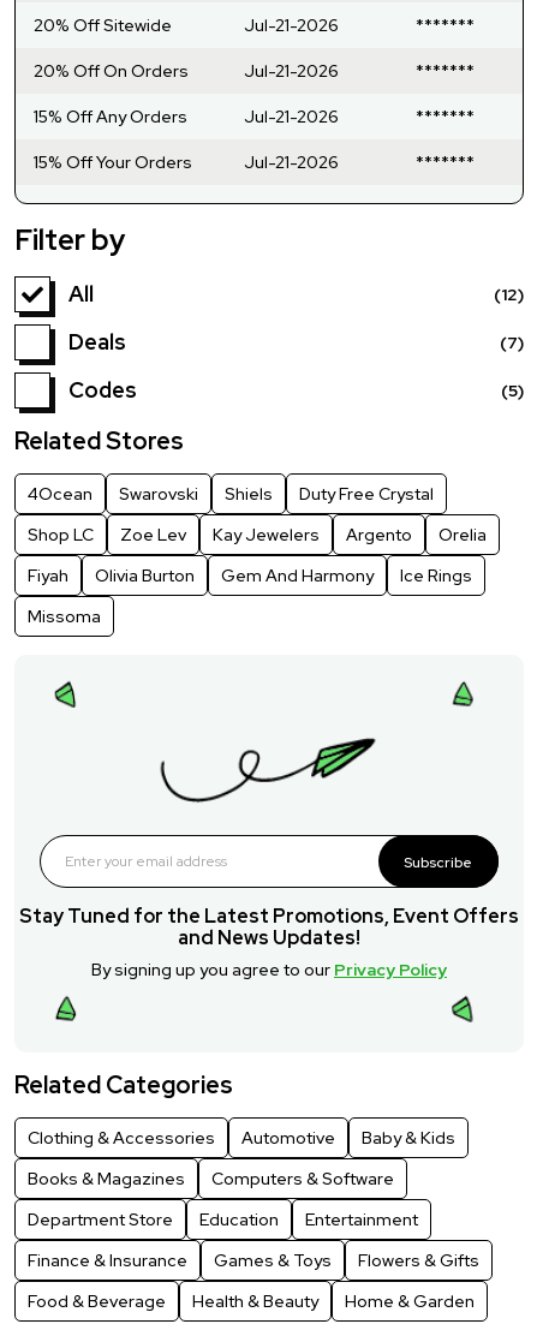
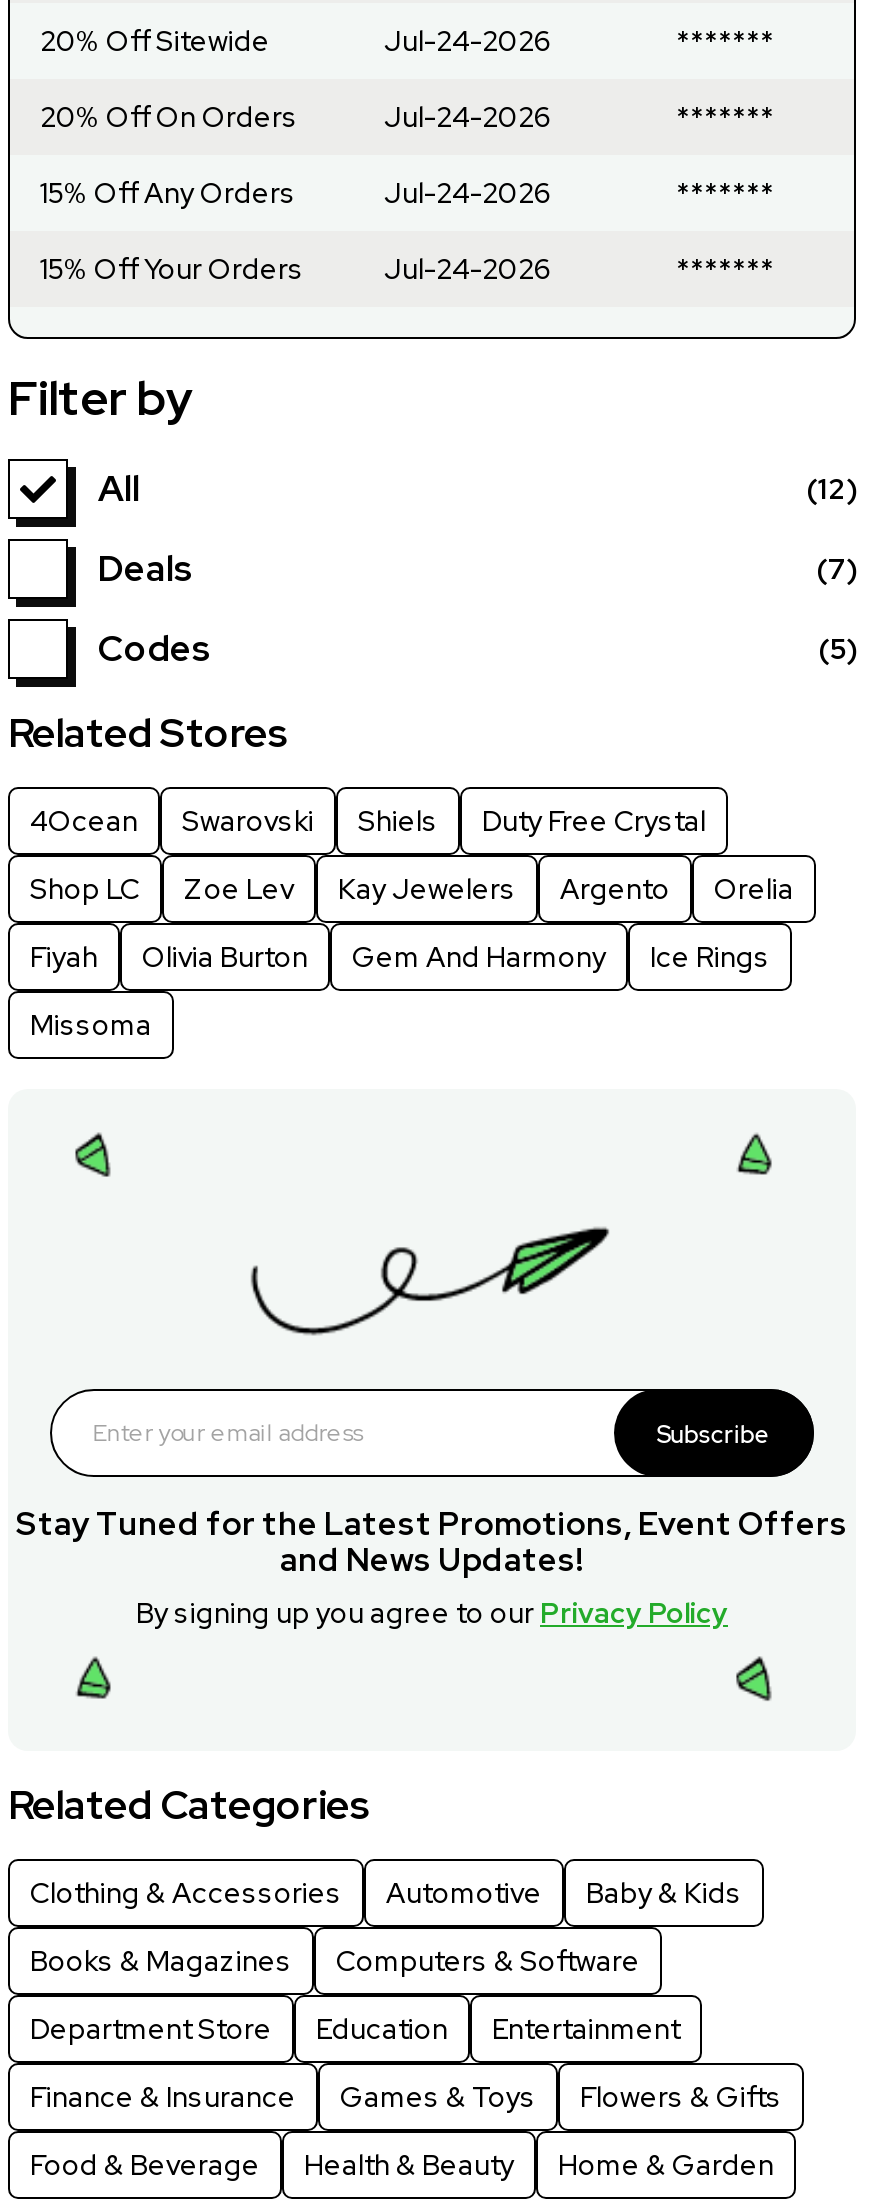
[243,14,338,36] Jul-21-2026 -> [384,22,552,58] Jul-24-2026
[243,60,338,81] Jul-21-2026 -> [384,98,552,134] Jul-24-2026
[243,105,338,127] Jul-21-2026 -> [384,174,552,210] Jul-24-2026
[243,151,338,173] Jul-21-2026 -> [384,250,552,286] Jul-24-2026

